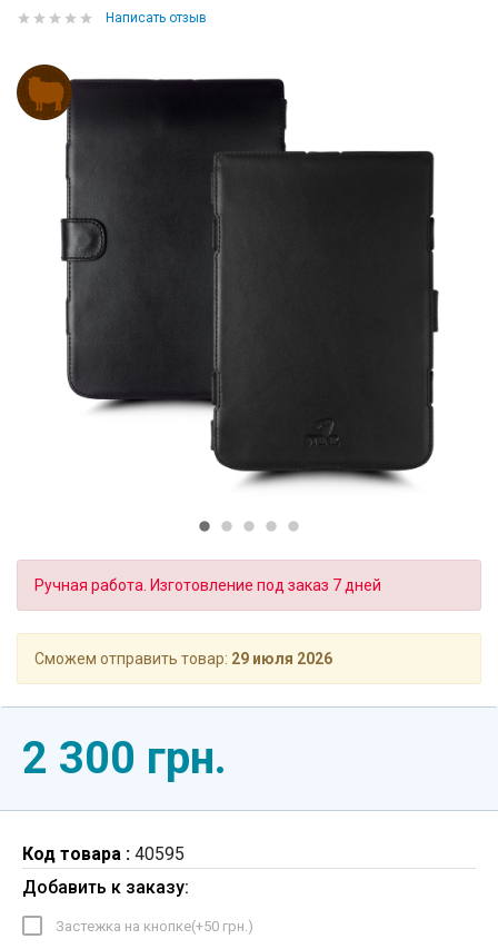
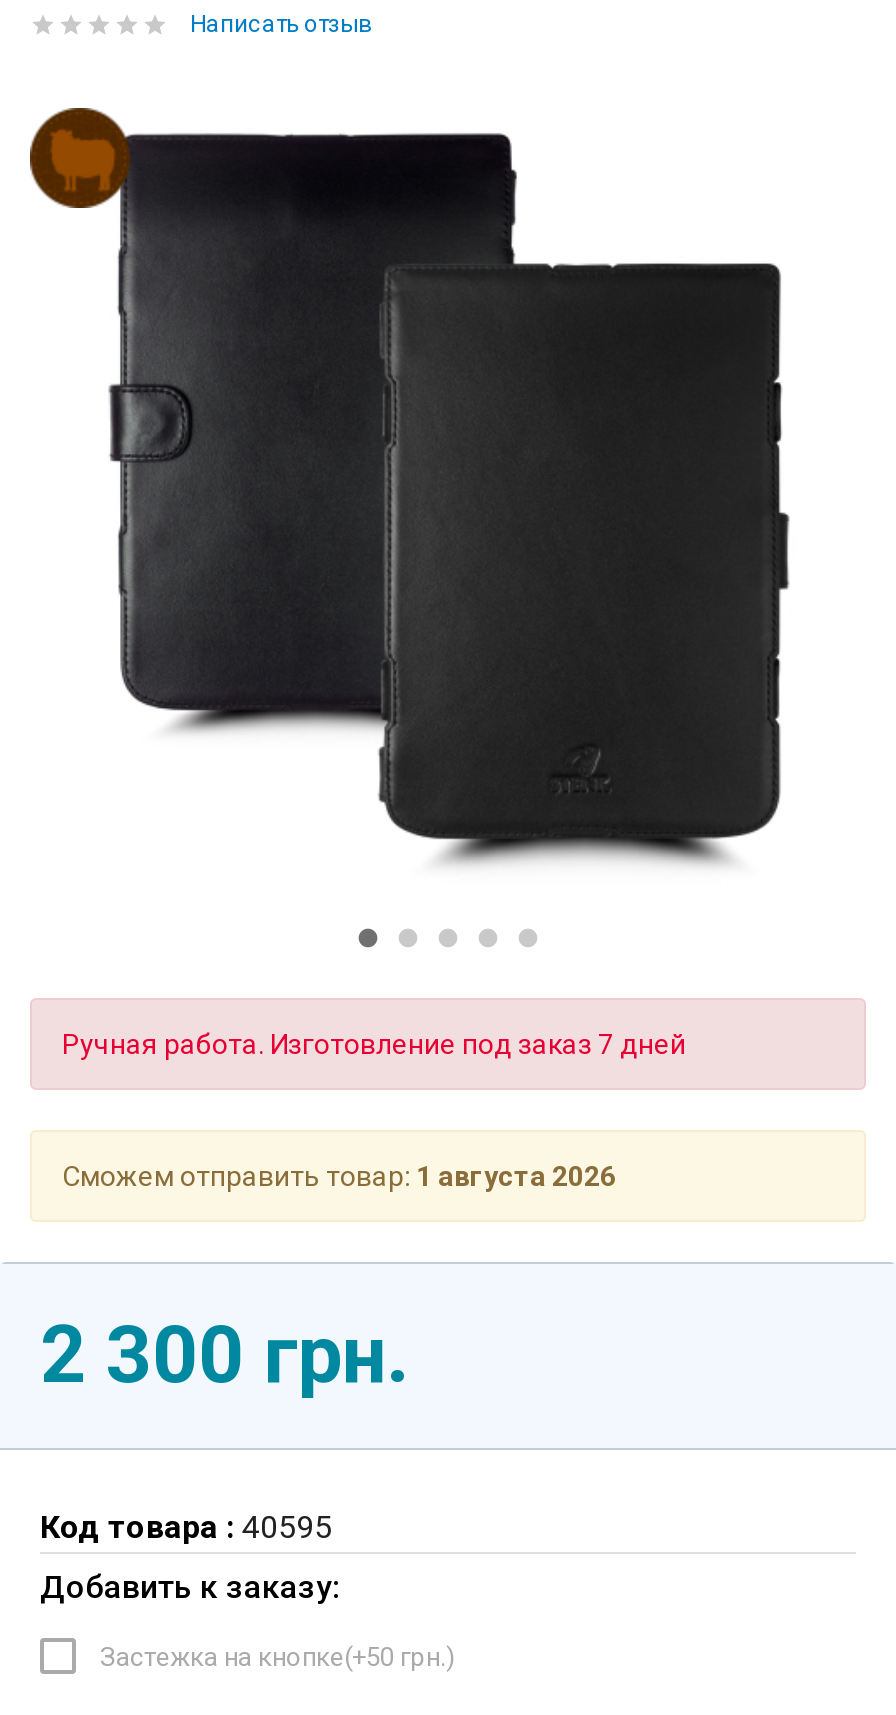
[34,650,332,668] Сможем отправить товар: 29 июля 2026 -> [62,1160,616,1192] Сможем отправить товар: 1 августа 2026

